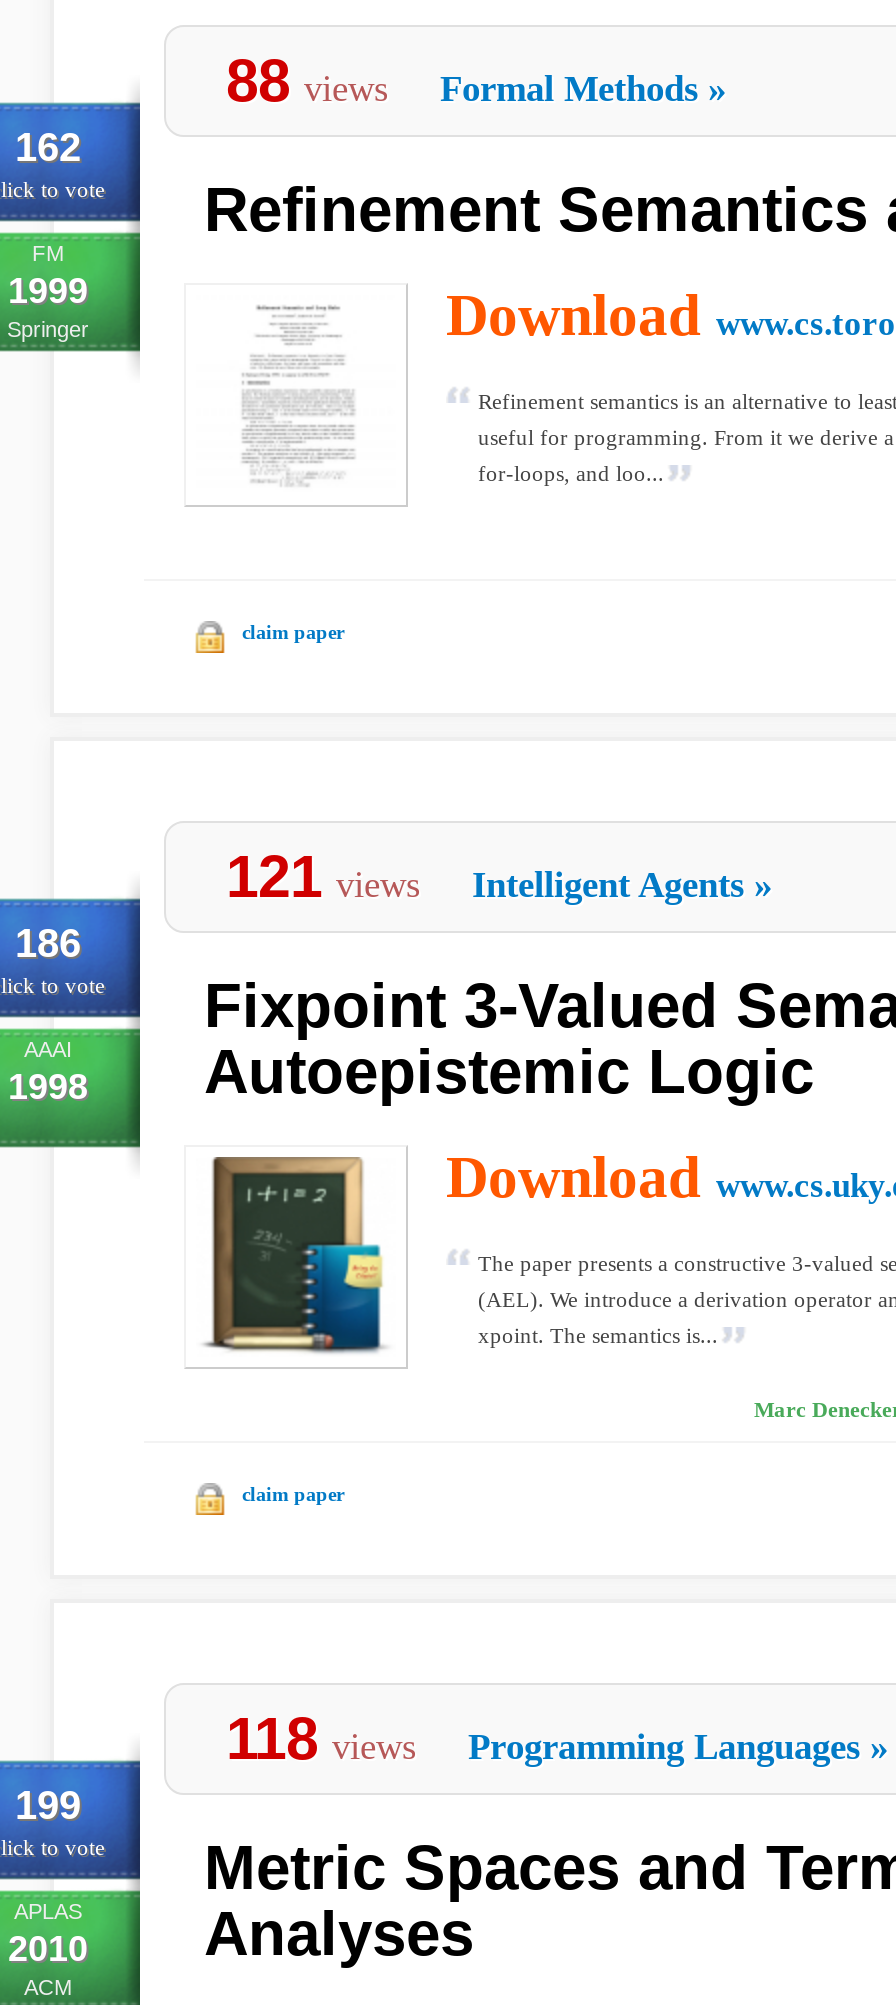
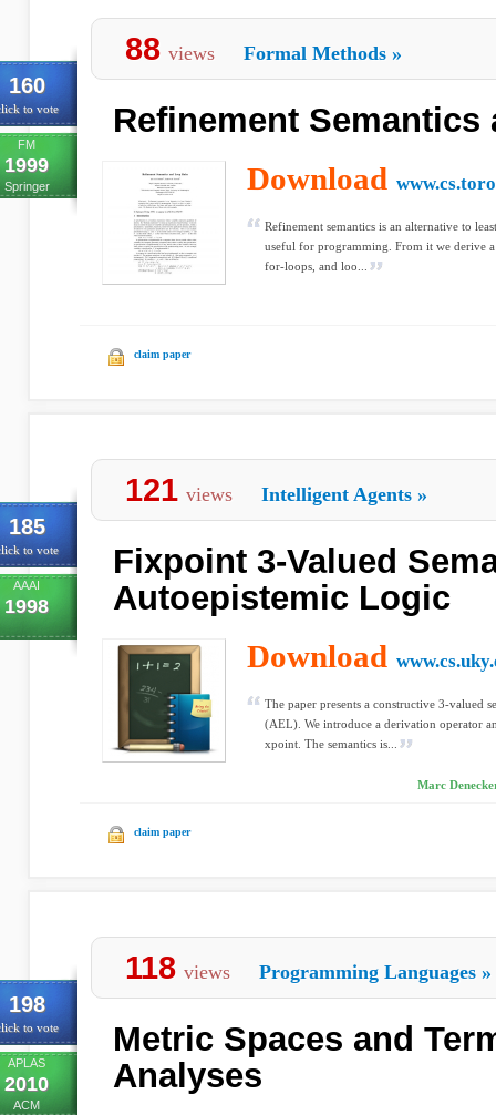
[15,125,81,169] 162 -> [8,73,45,98] 160
[15,921,81,965] 186 -> [8,514,45,539] 185
[15,1783,81,1827] 199 -> [8,992,45,1016] 198

